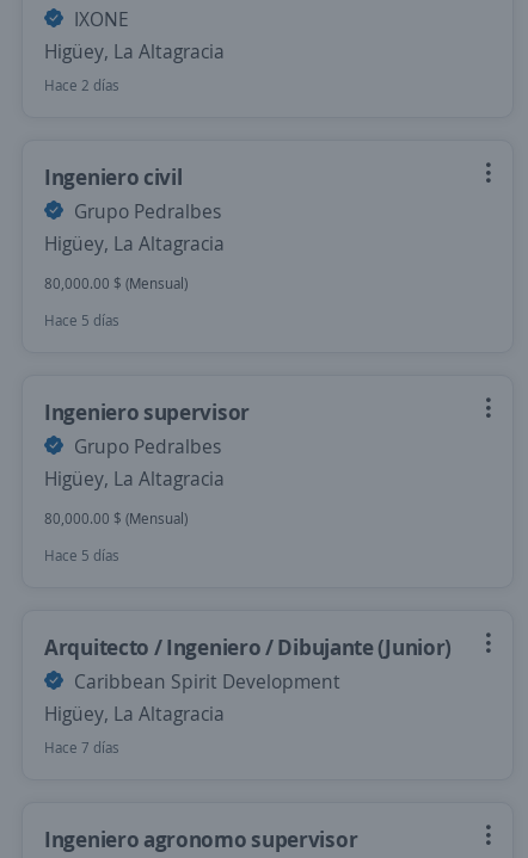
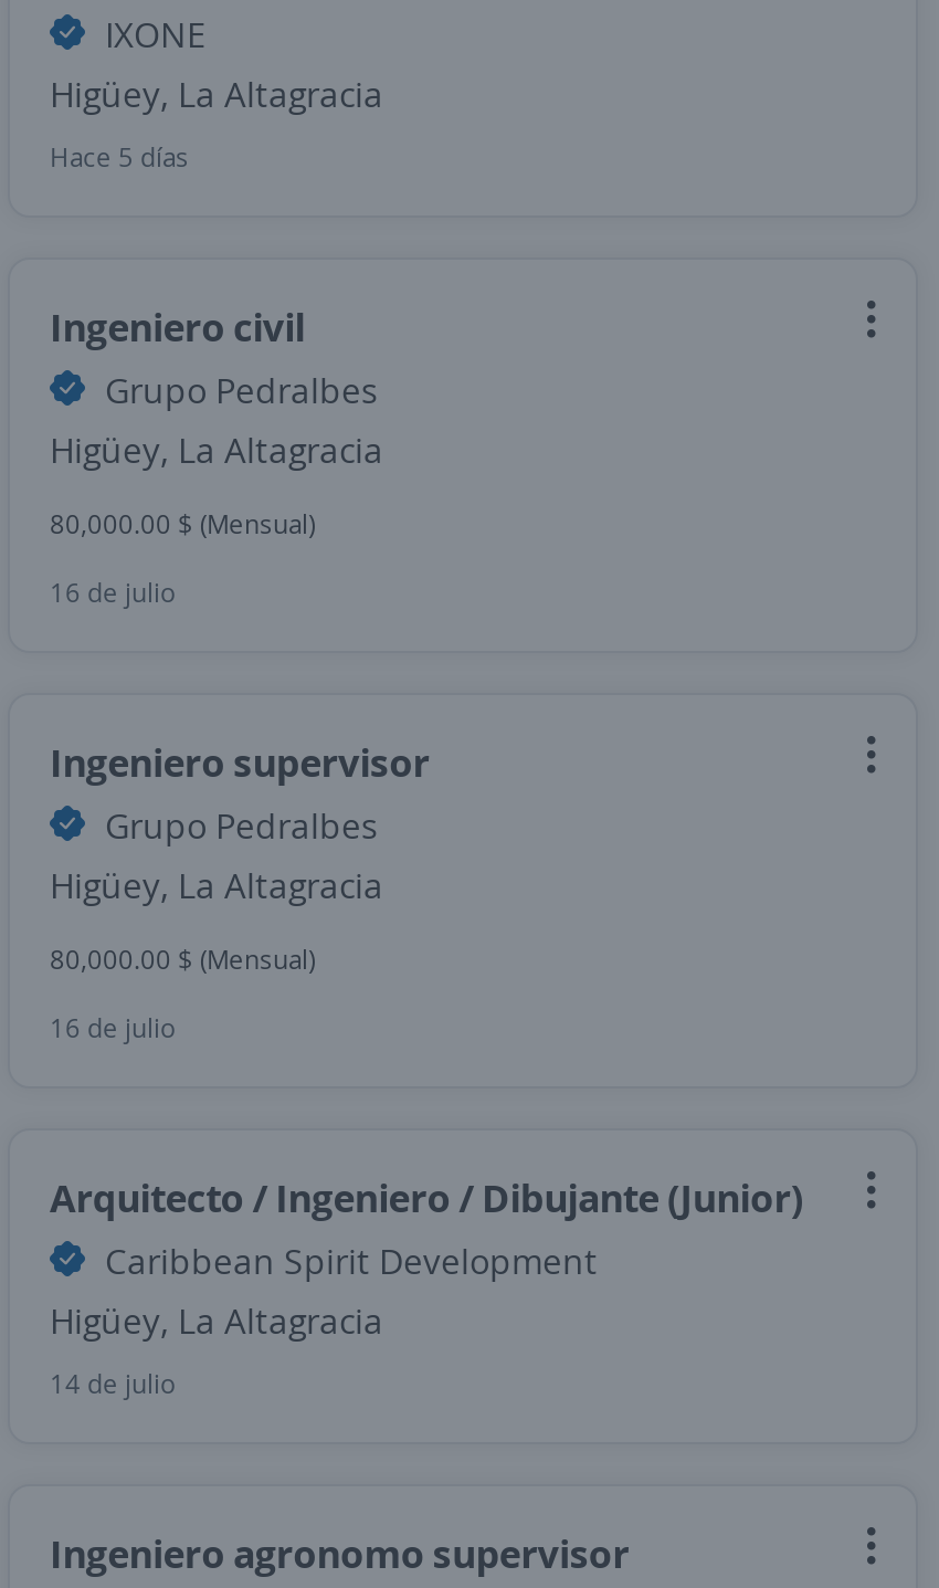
[44,75,119,95] Hace 2 días -> [50,138,189,176] Hace 5 días
[44,310,119,331] Hace 5 días -> [50,574,176,611] 16 de julio
[44,545,119,566] Hace 5 días -> [50,1009,176,1047] 16 de julio
[44,737,119,758] Hace 7 días -> [50,1365,176,1402] 14 de julio

